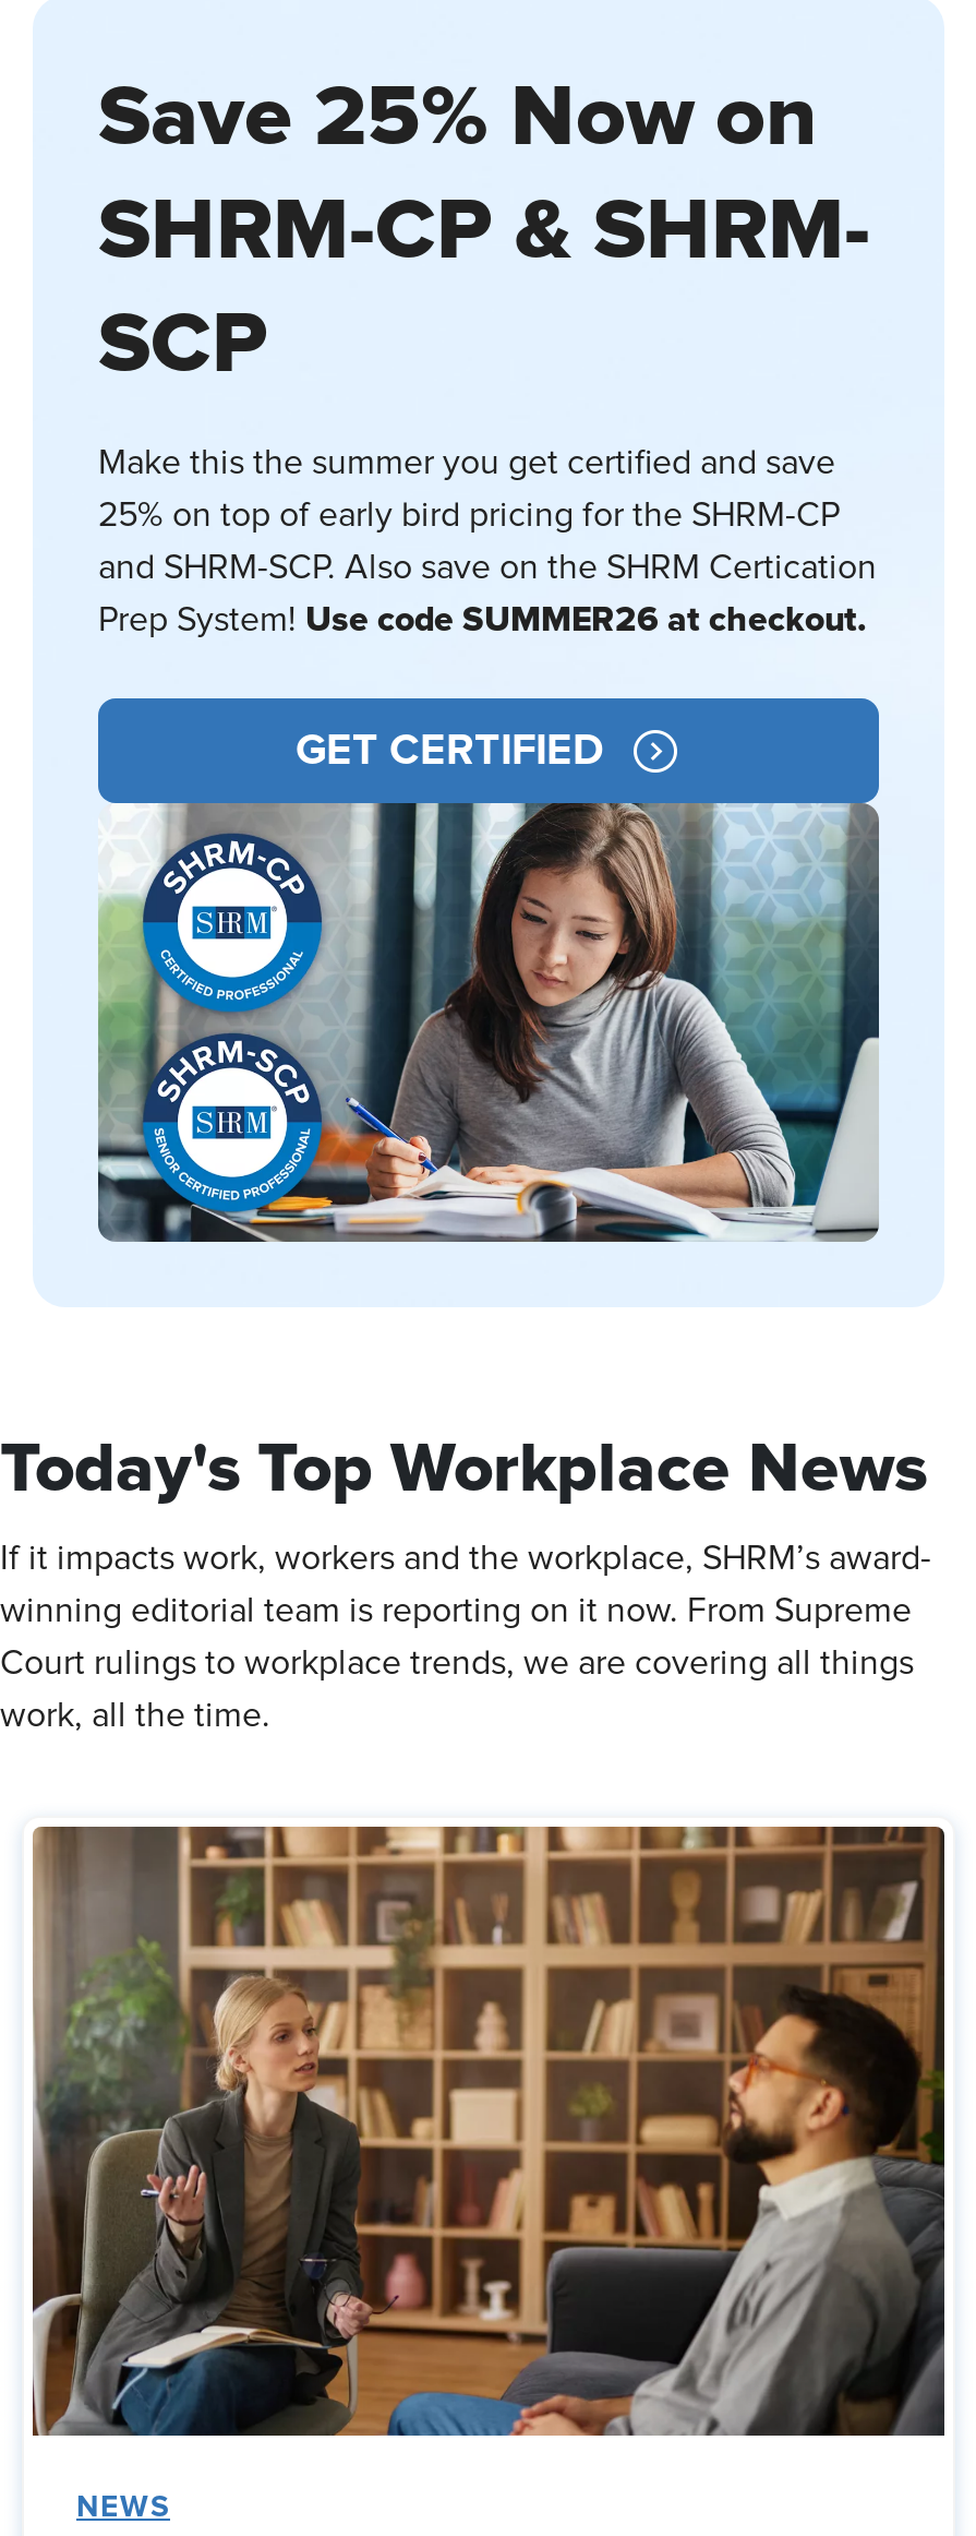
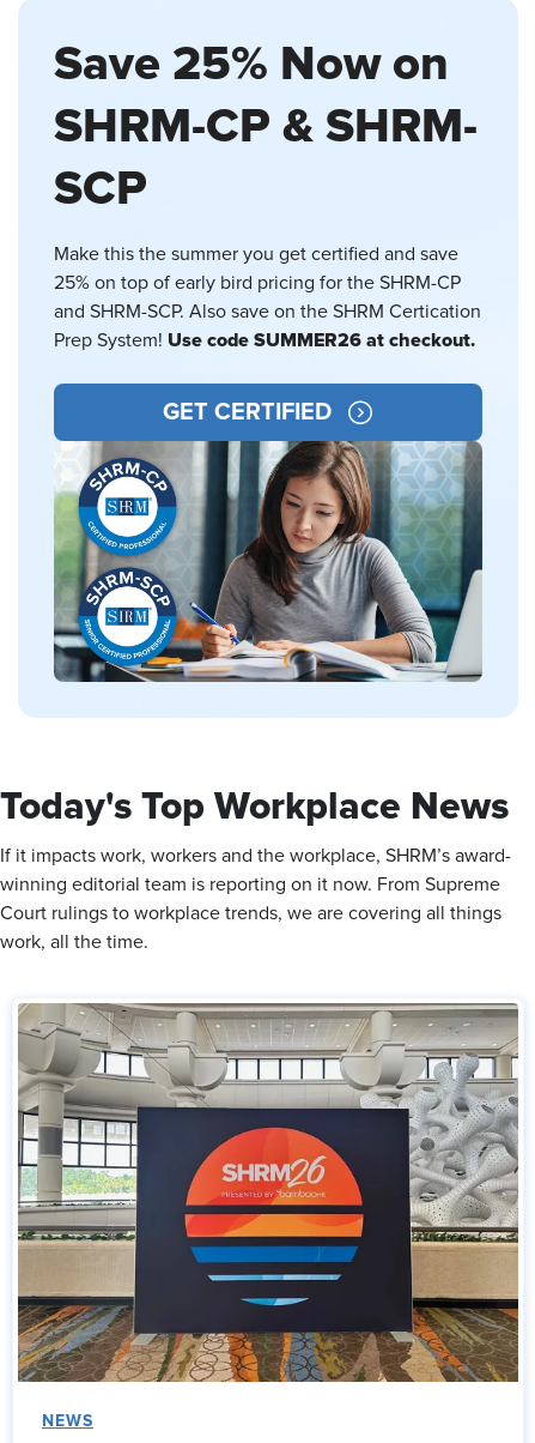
[33,1827,944,2438] [image] -> [18,1002,519,1383] [image]

